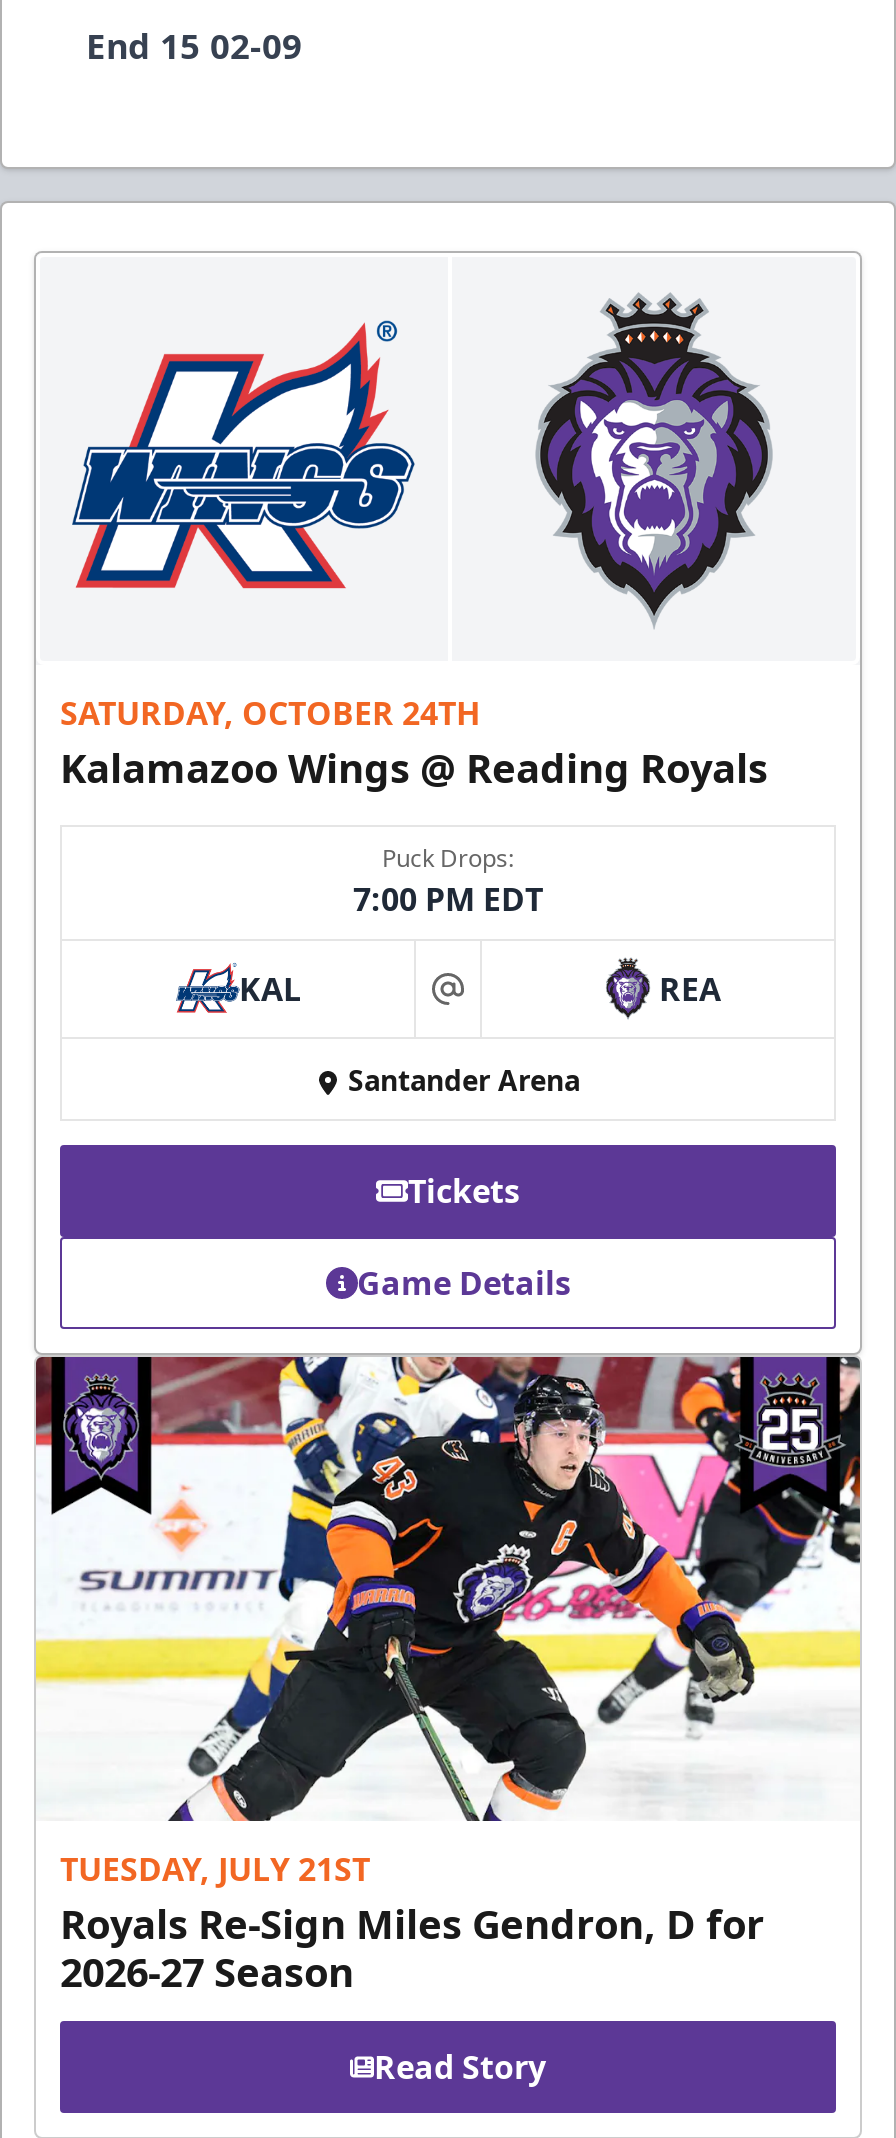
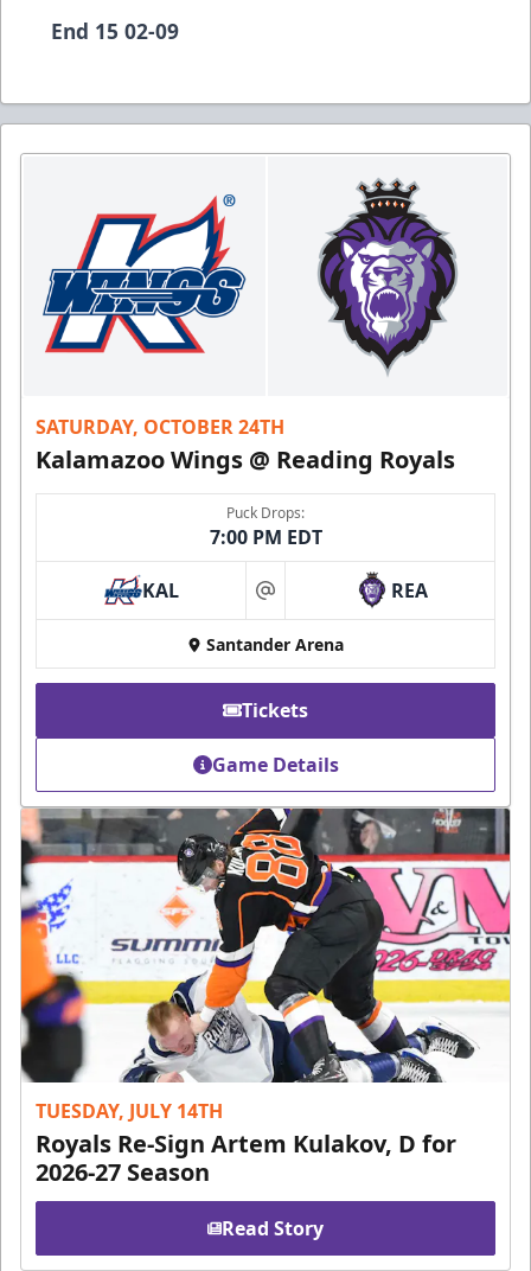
[34,1354,862,1891] [image] | TUESDAY, JULY 21ST -> [20,807,511,1124] [image] | TUESDAY, JULY 14TH
[60,1897,764,1951] Royals Re-Sign Miles Gendron, D for -> [36,1128,456,1160] Royals Re-Sign Artem Kulakov, D for

